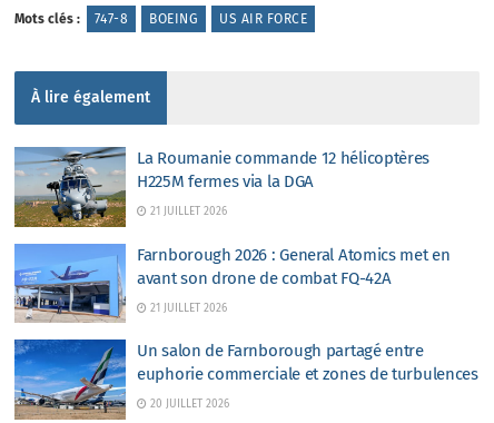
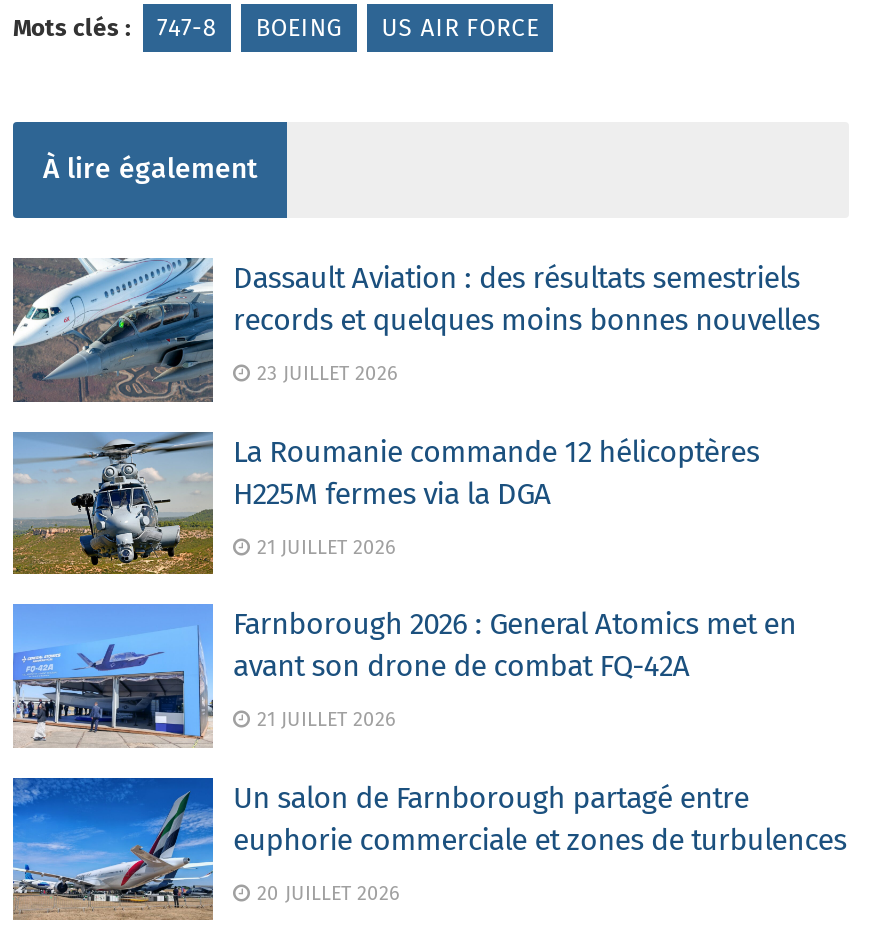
none -> [11,258,820,404] [image] | Dassault Aviation : des résultats semestriels | records et quelques moins bonnes nouvelles | 23 JUILLET 2026

